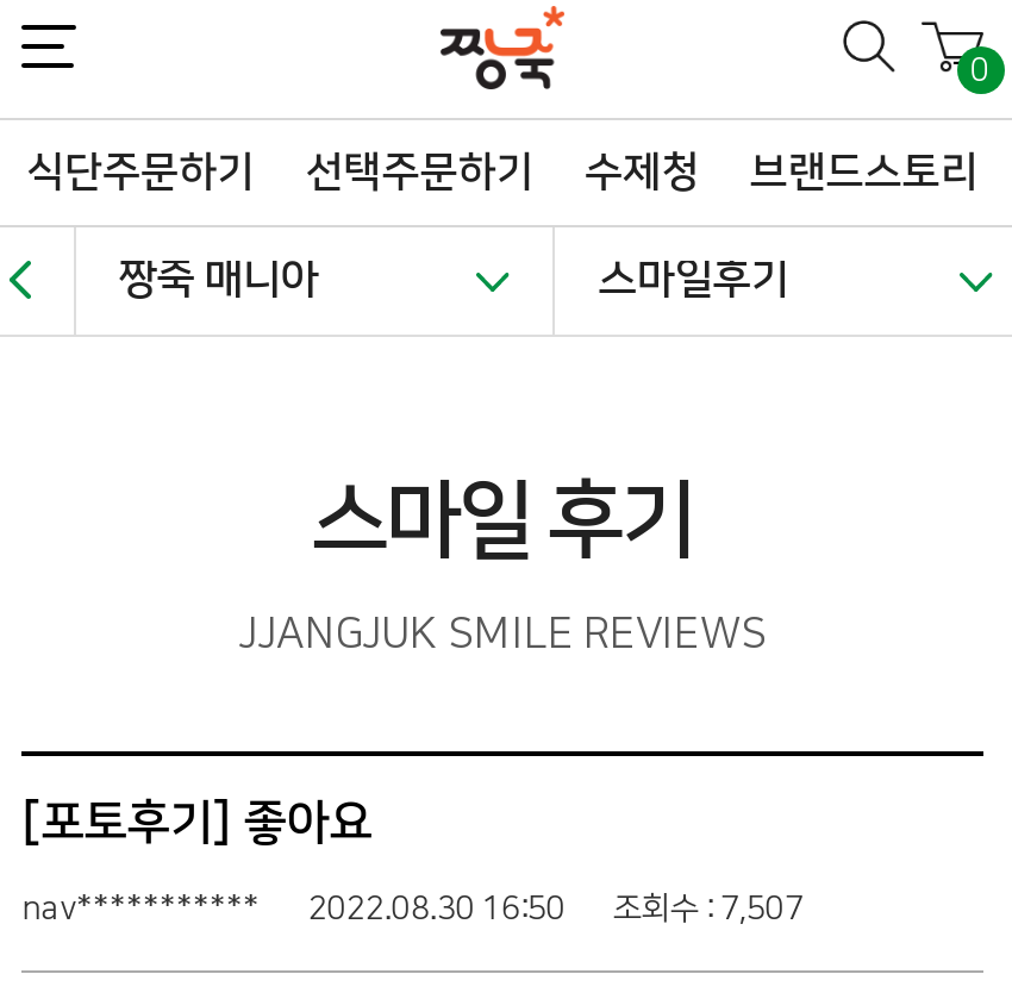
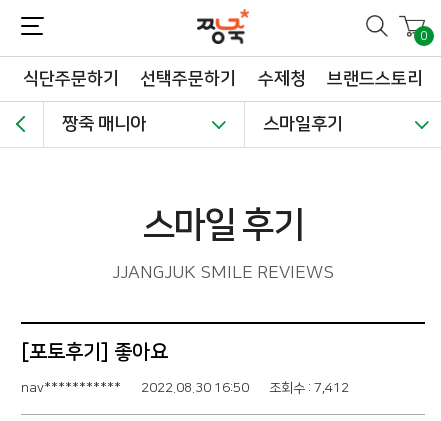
[613,891,803,924] 조회수 : 7,507 -> [269,381,349,395] 조회수 : 7,412

